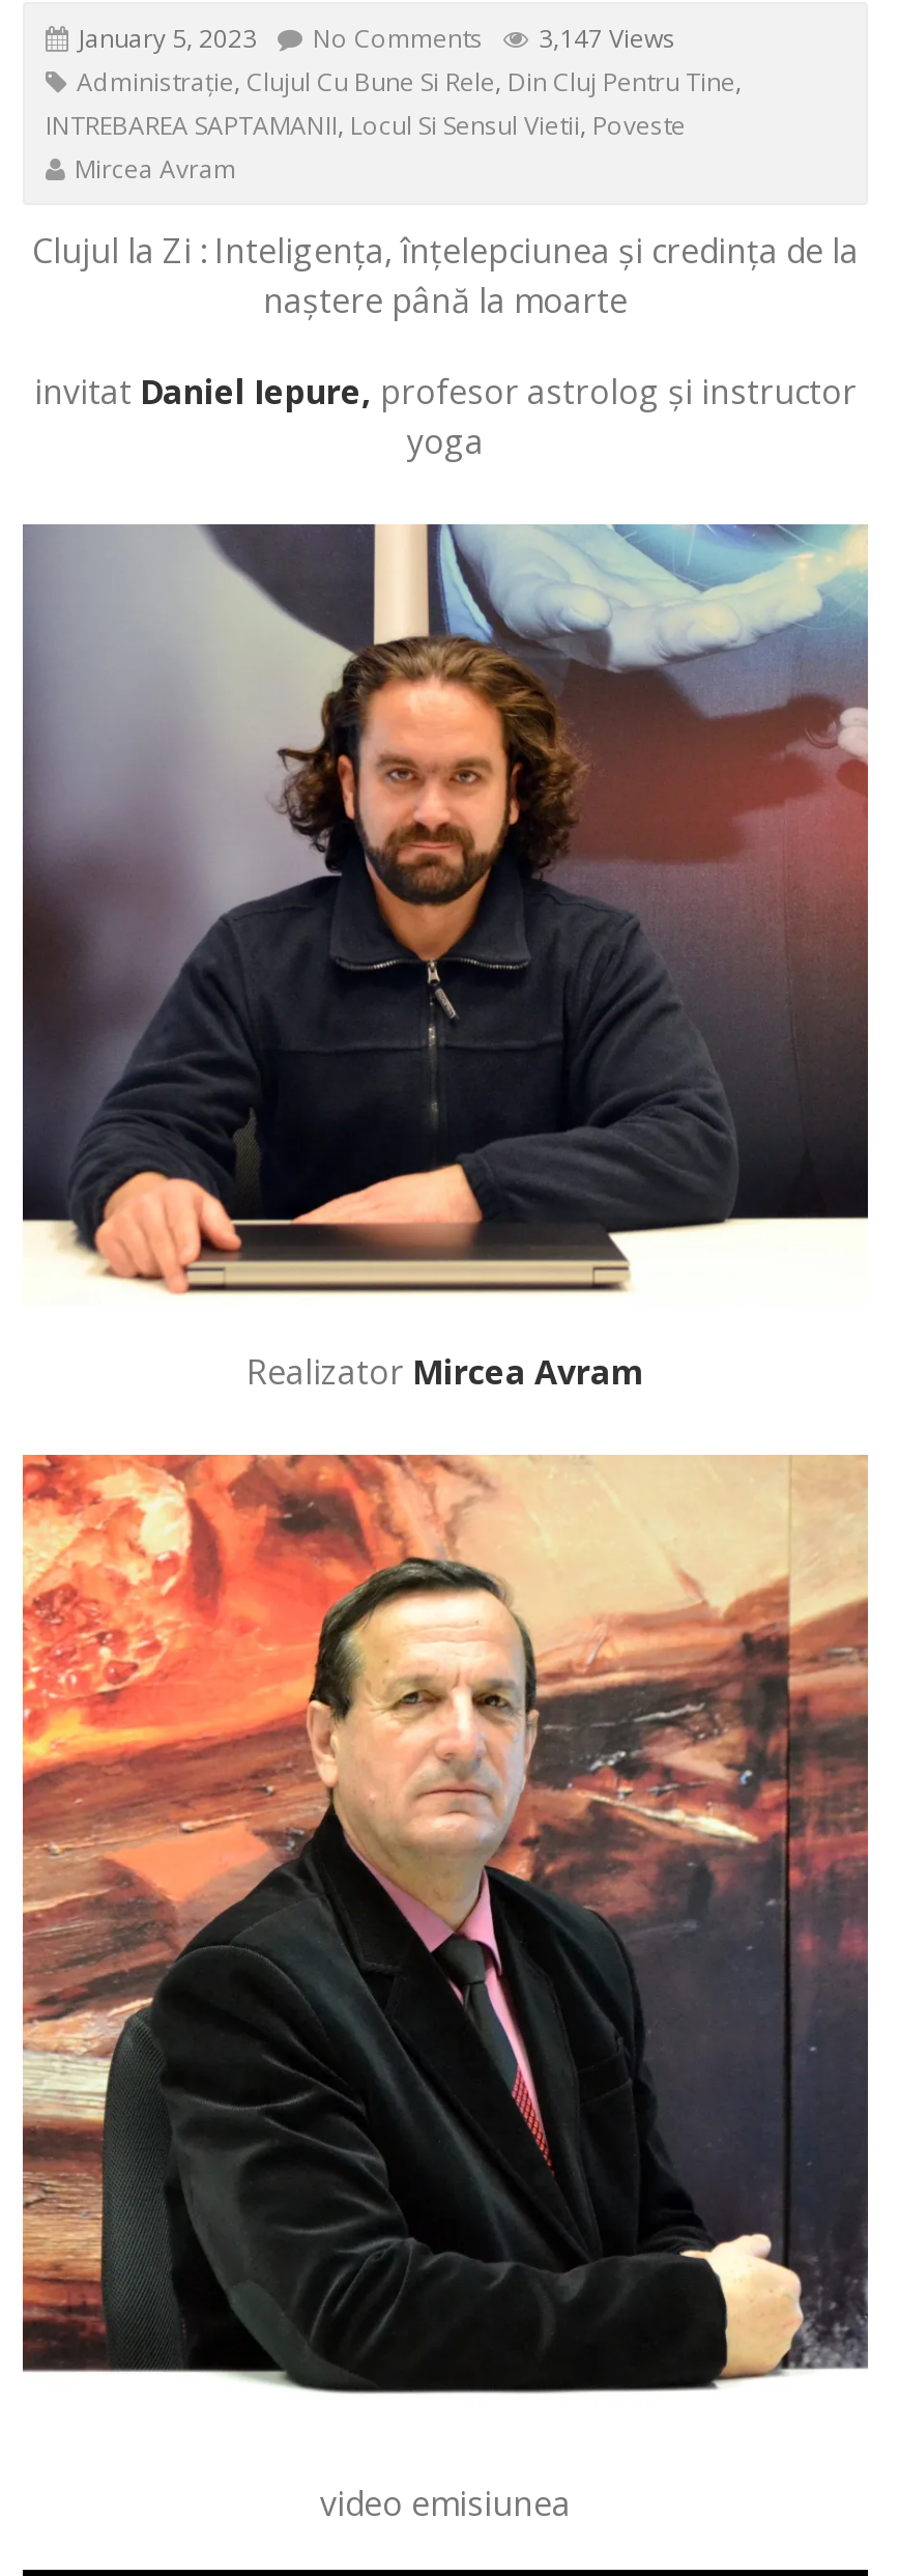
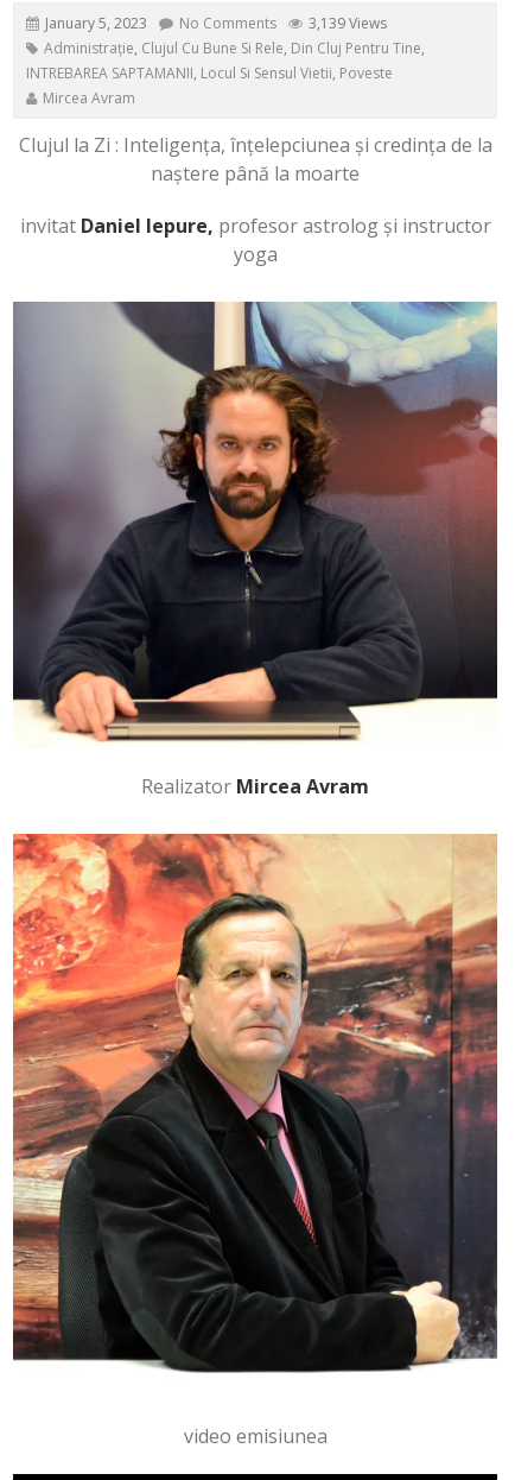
[79,20,675,55] January 5, 2023 No Comments 3,147 Views -> [45,13,387,33] January 5, 2023 No Comments 3,139 Views

